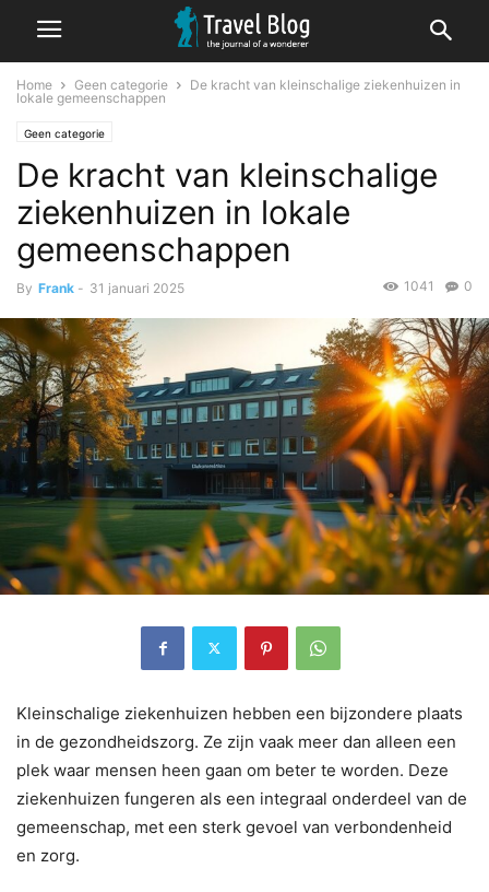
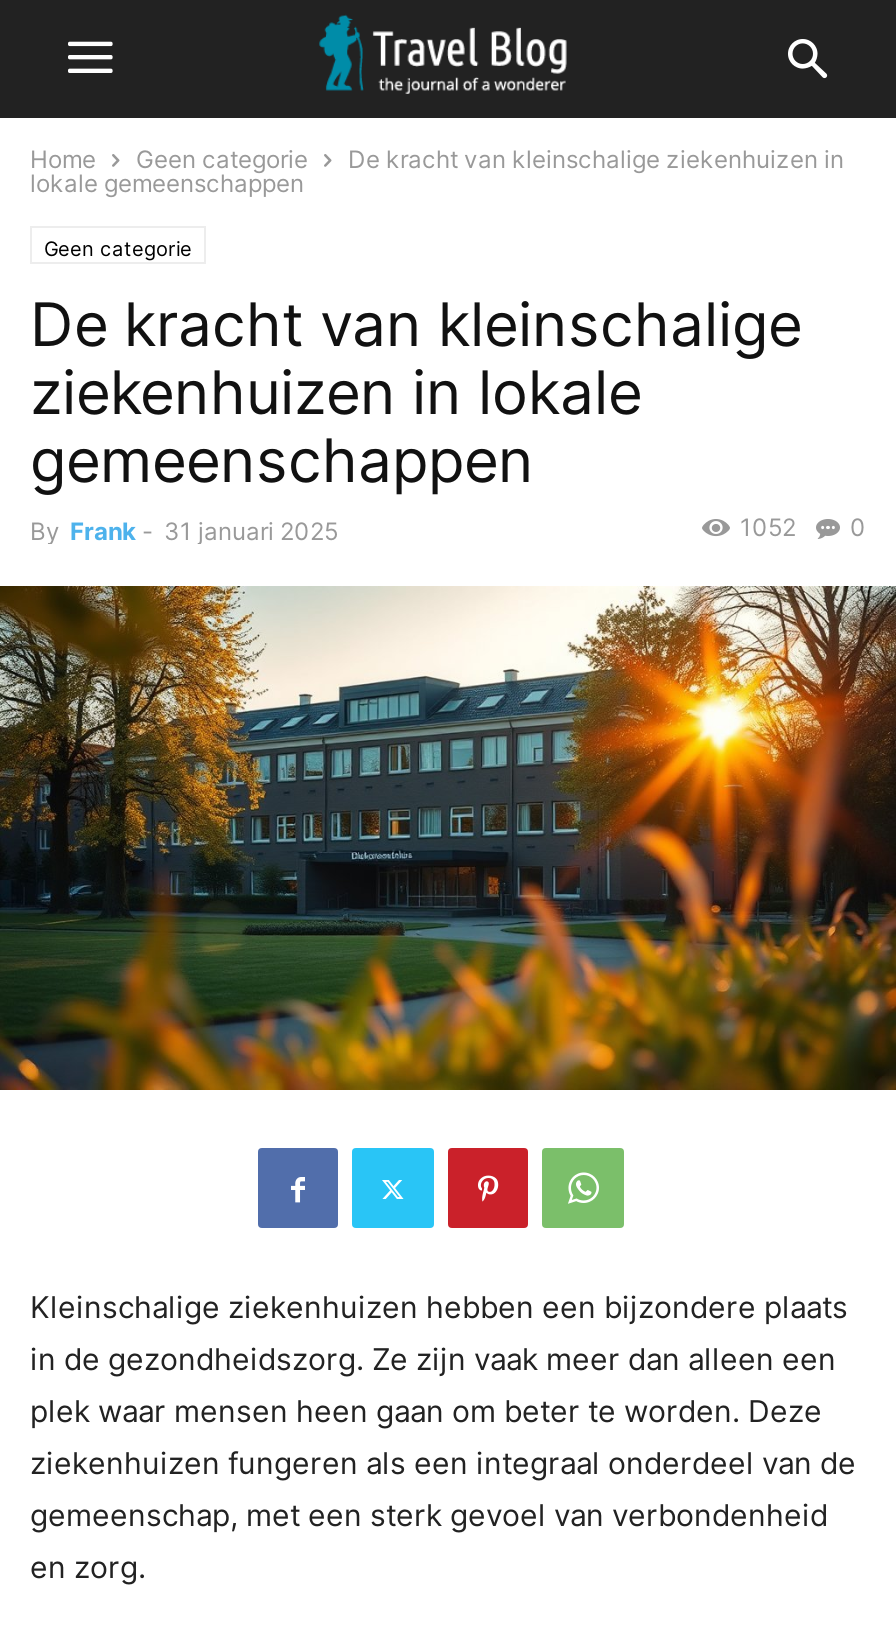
[404,278,473,294] 1041 0 -> [740,512,866,542] 1052 0

